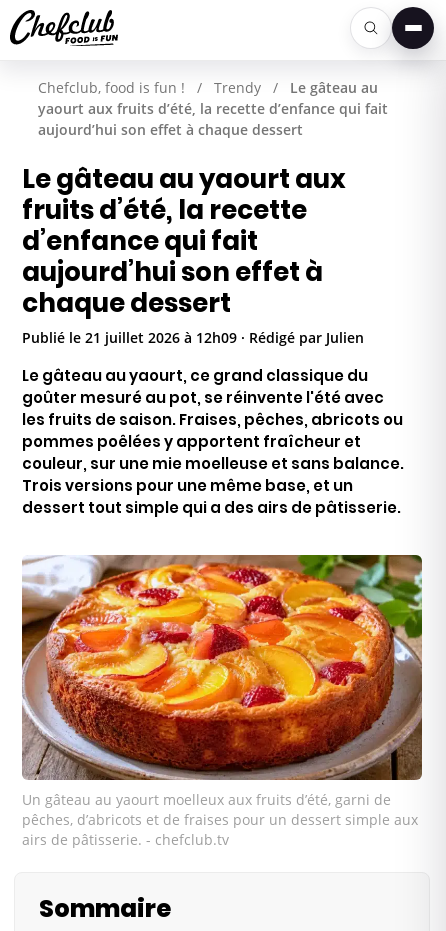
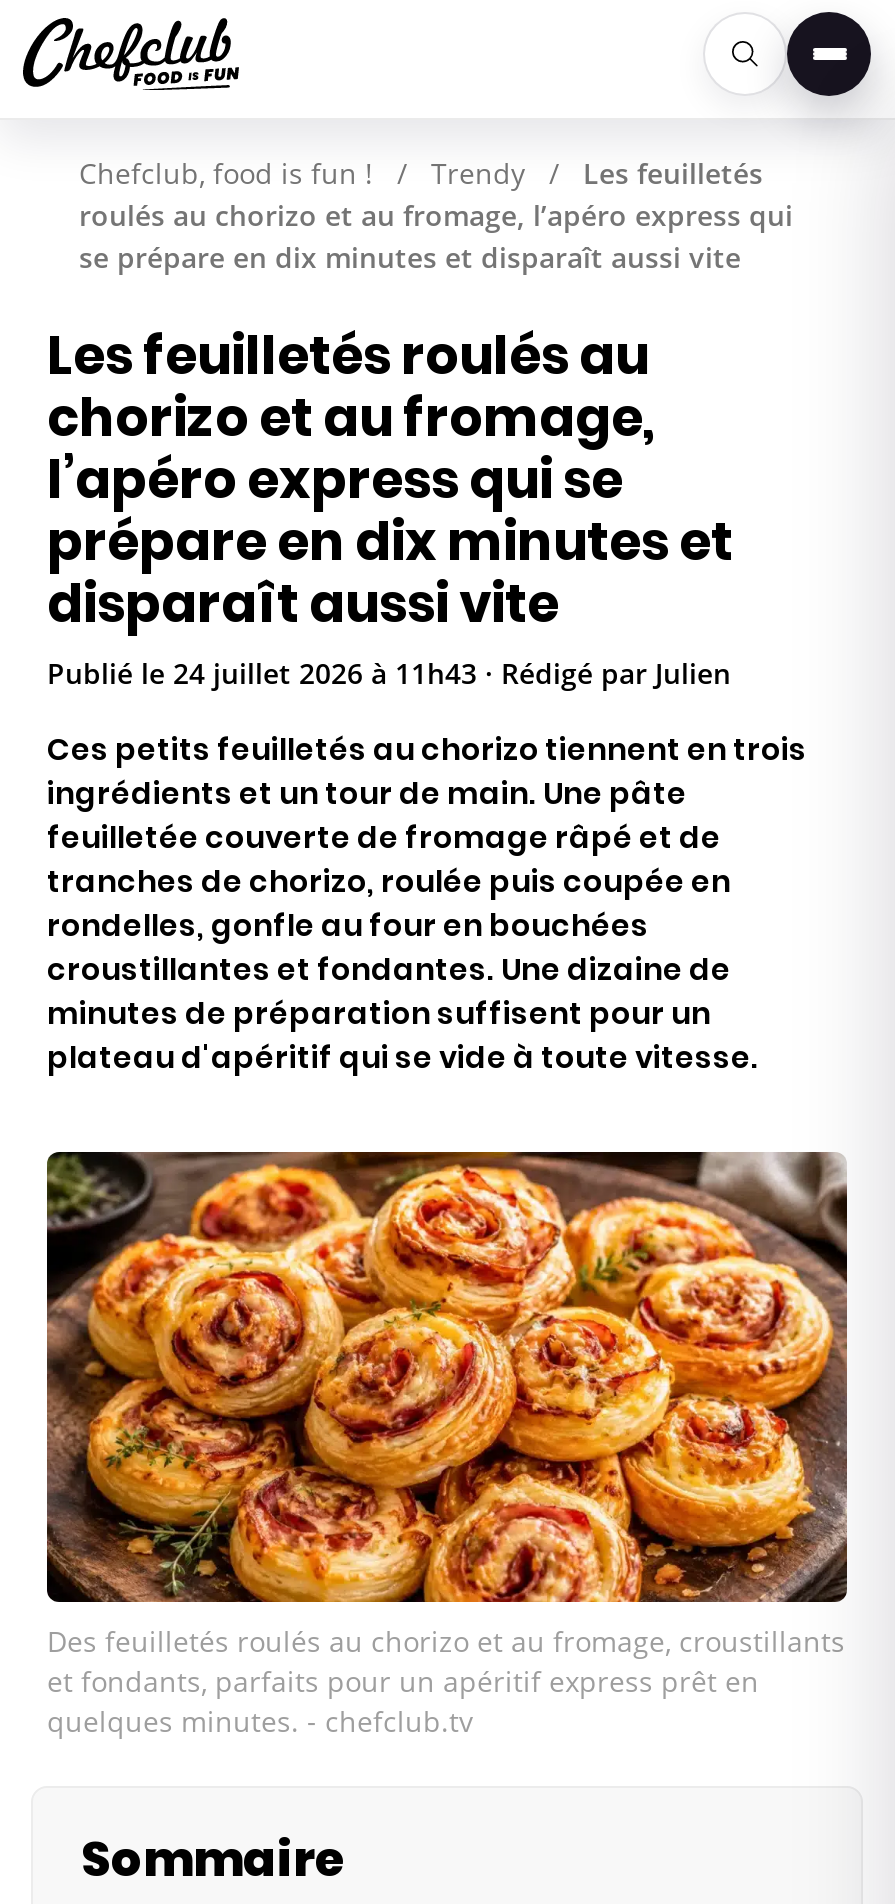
[38,78,388,139] Le gâteau au | yaourt aux fruits d’été, la recette d’enfance qui fait | aujourd’hui son effet à chaque dessert -> [79,154,793,276] Les feuilletés | roulés au chorizo et au fromage, l’apéro express qui | se prépare en dix minutes et disparaît aussi vite
[22,161,364,347] Le gâteau au yaourt aux | fruits d’été, la recette | d’enfance qui fait | aujourd’hui son effet à | chaque dessert | Publié le 21 juillet 2026 à 12h09 · Rédigé par Julien -> [47,320,733,692] Les feuilletés roulés au | chorizo et au fromage, | l’apéro express qui se | prépare en dix minutes et | disparaît aussi vite | Publié le 24 juillet 2026 à 11h43 · Rédigé par Julien
[22,365,404,518] Le gâteau au yaourt, ce grand classique du | goûter mesuré au pot, se réinvente l'été avec | les fruits de saison. Fraises, pêches, abricots ou | pommes poêlées y apportent fraîcheur et | couleur, sur une mie moelleuse et sans balance. | Trois versions pour une même base, et un | dessert tout simple qui a des airs de pâtisserie. -> [47,728,807,1078] Ces petits feuilletés au chorizo tiennent en trois | ingrédients et un tour de main. Une pâte | feuilletée couverte de fromage râpé et de | tranches de chorizo, roulée puis coupée en | rondelles, gonfle au four en bouchées | croustillantes et fondantes. Une dizaine de | minutes de préparation suffisent pour un | plateau d'apéritif qui se vide à toute vitesse.
[21,554,423,849] [image] | Un gâteau au yaourt moelleux aux fruits d’été, garni de | pêches, d’abricots et de fraises pour un dessert simple aux | airs de pâtisserie. - chefclub.tv -> [45,1150,849,1741] [image] | Des feuilletés roulés au chorizo et au fromage, croustillants | et fondants, parfaits pour un apéritif express prêt en | quelques minutes. - chefclub.tv

